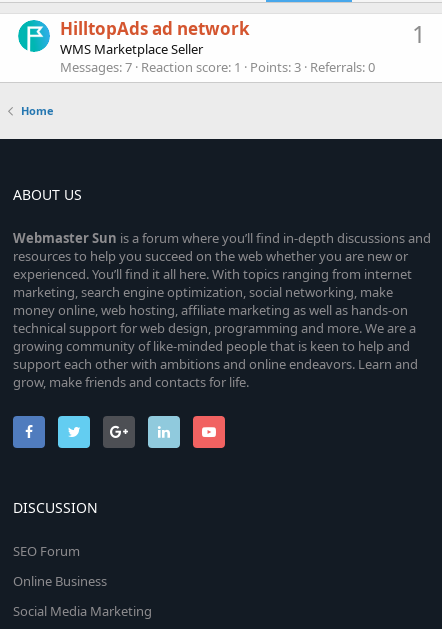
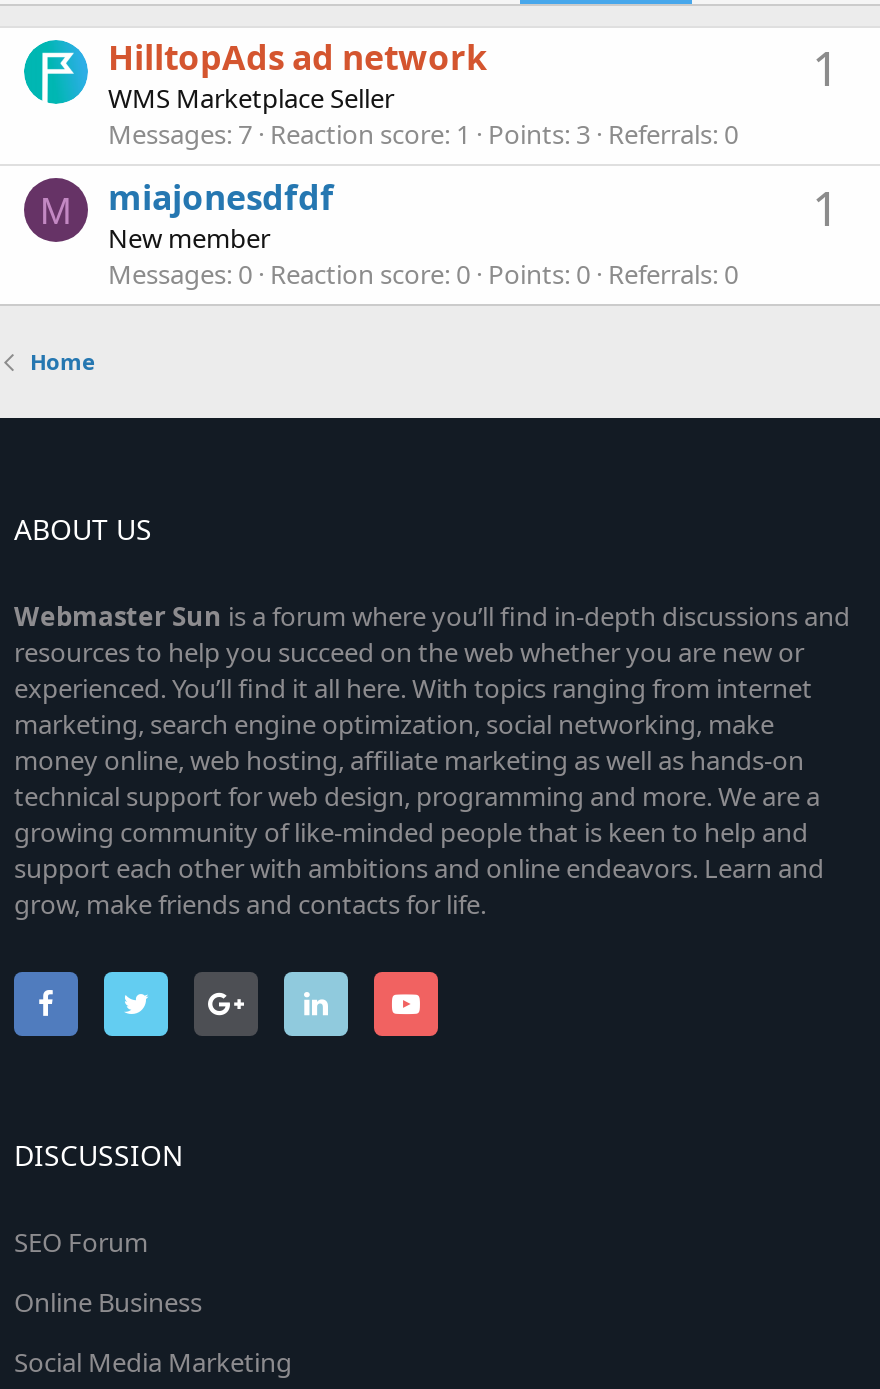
none -> [40,173,840,291] M | 1 | miajonesdfdf | New member | Messages 0 Reaction score 0 Points 0 Referrals 0

